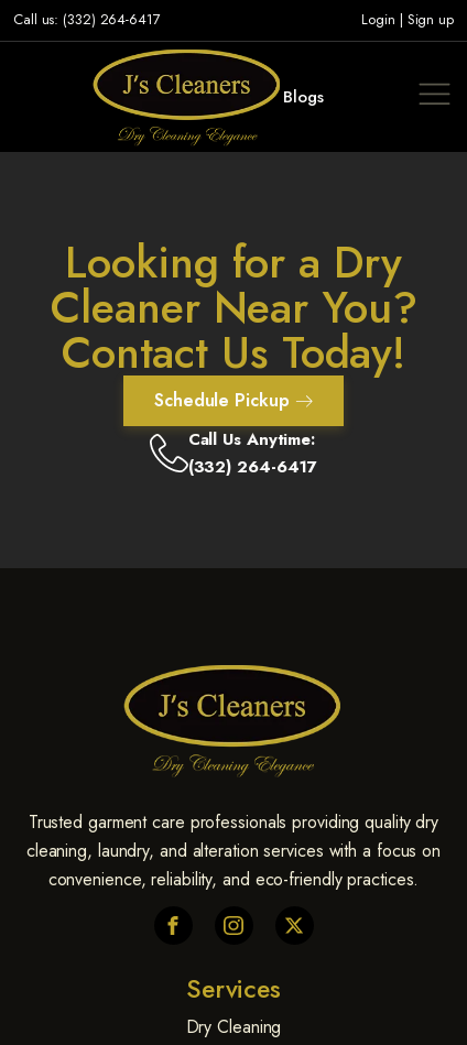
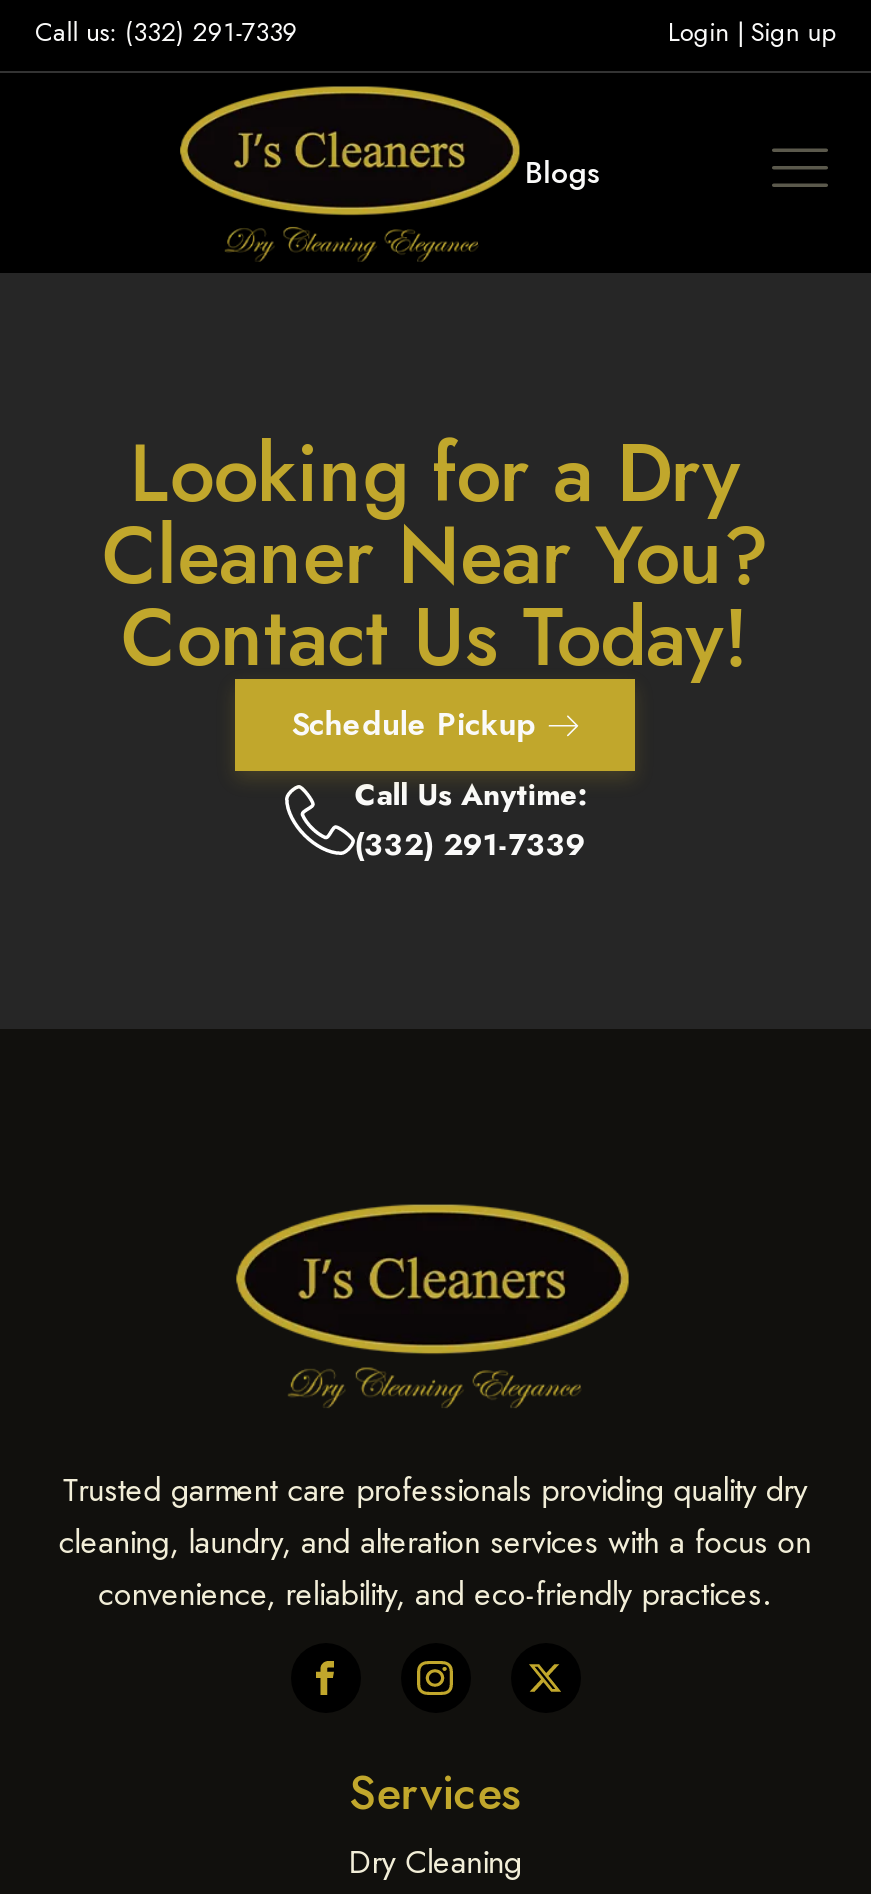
[13,8,160,29] Call us: (332) 264-6417 -> [35,12,298,50] Call us: (332) 291-7339
[188,455,318,479] (332) 264-6417 -> [354,823,586,867] (332) 291-7339

